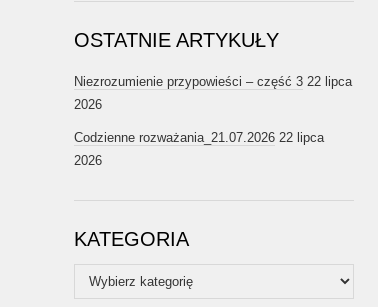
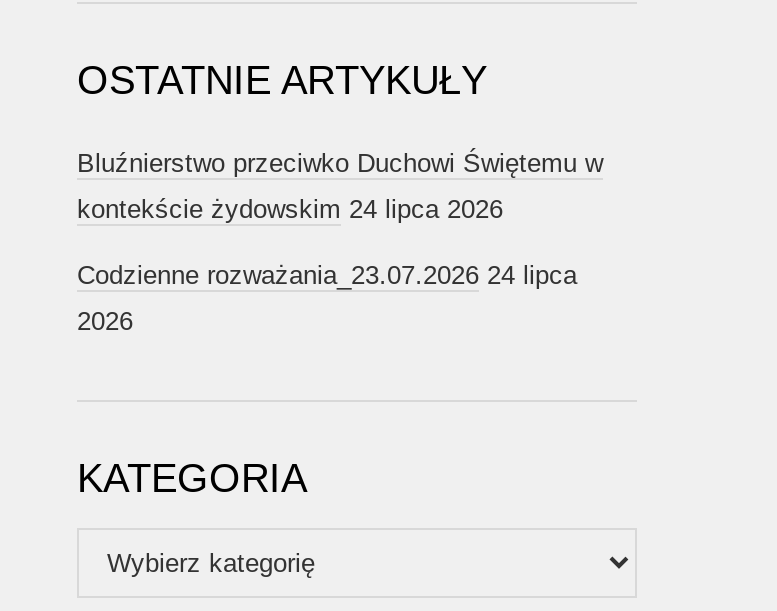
[74,74,352,89] Niezrozumienie przypowieści – część 3 22 lipca -> [77,147,603,177] Bluźnierstwo przeciwko Duchowi Świętemu w
[74,97,102,112] 2026 -> [77,193,503,223] kontekście żydowskim 24 lipca 2026
[74,130,324,145] Codzienne rozważania_21.07.2026 22 lipca -> [77,259,577,289] Codzienne rozważania_23.07.2026 24 lipca

